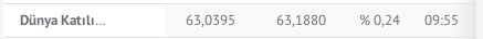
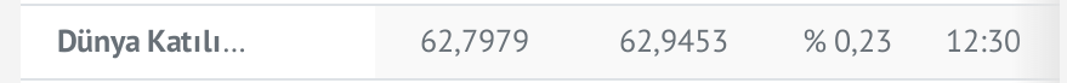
[185,11,235,29] 63,0395 -> [420,20,529,61] 62,7979
[276,11,326,29] 63,1880 -> [619,20,728,61] 62,9453
[359,11,400,29] % 0,24 -> [802,20,892,61] % 0,23
[424,11,459,29] 09:55 -> [946,20,1021,61] 12:30

